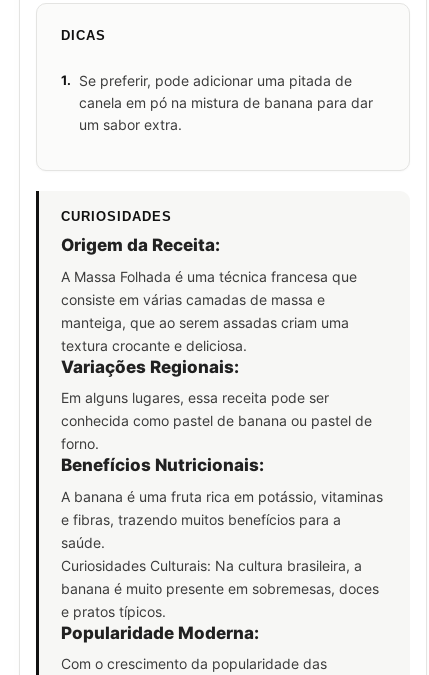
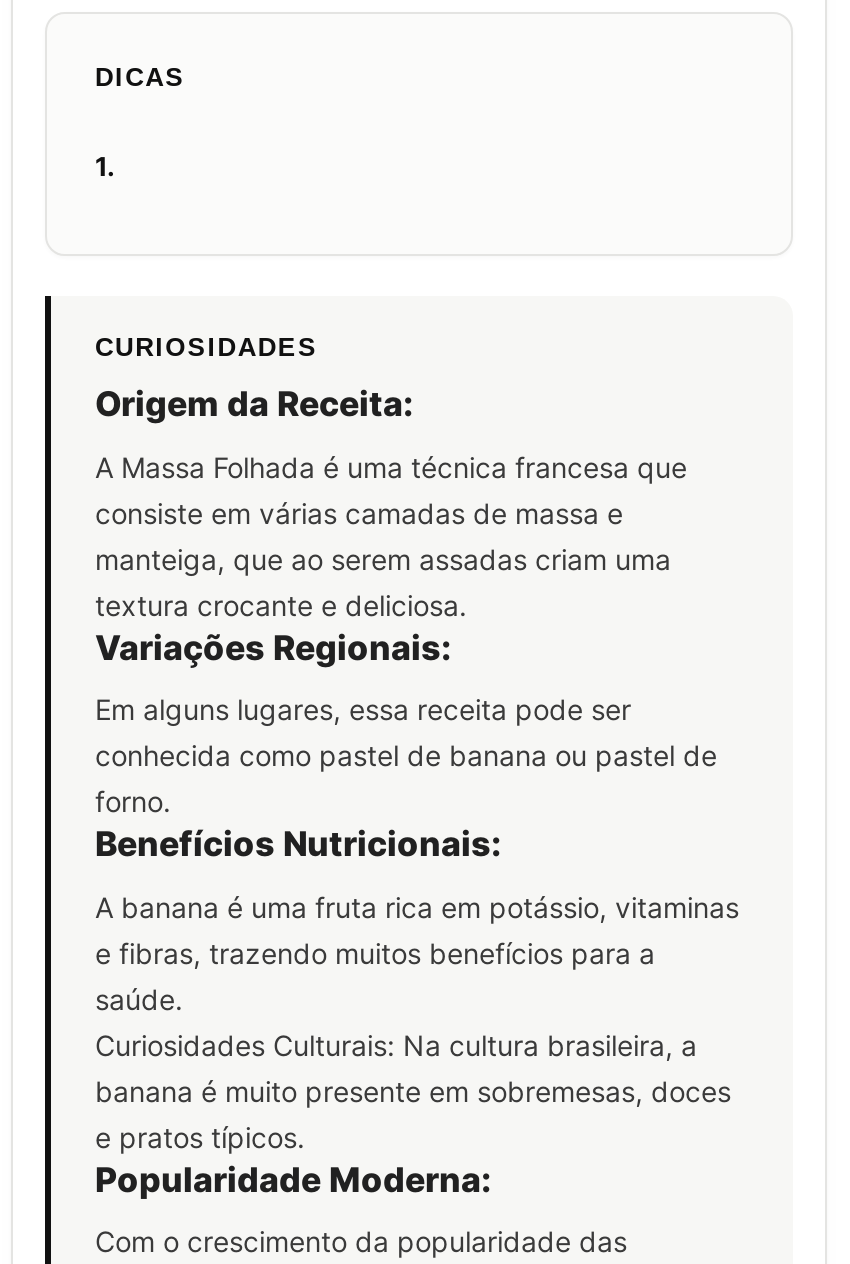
[61,72,373,133] 1. Se preferir, pode adicionar uma pitada de | canela em pó na mistura de banana para dar | um sabor extra. -> [95,150,115,182] 1.

